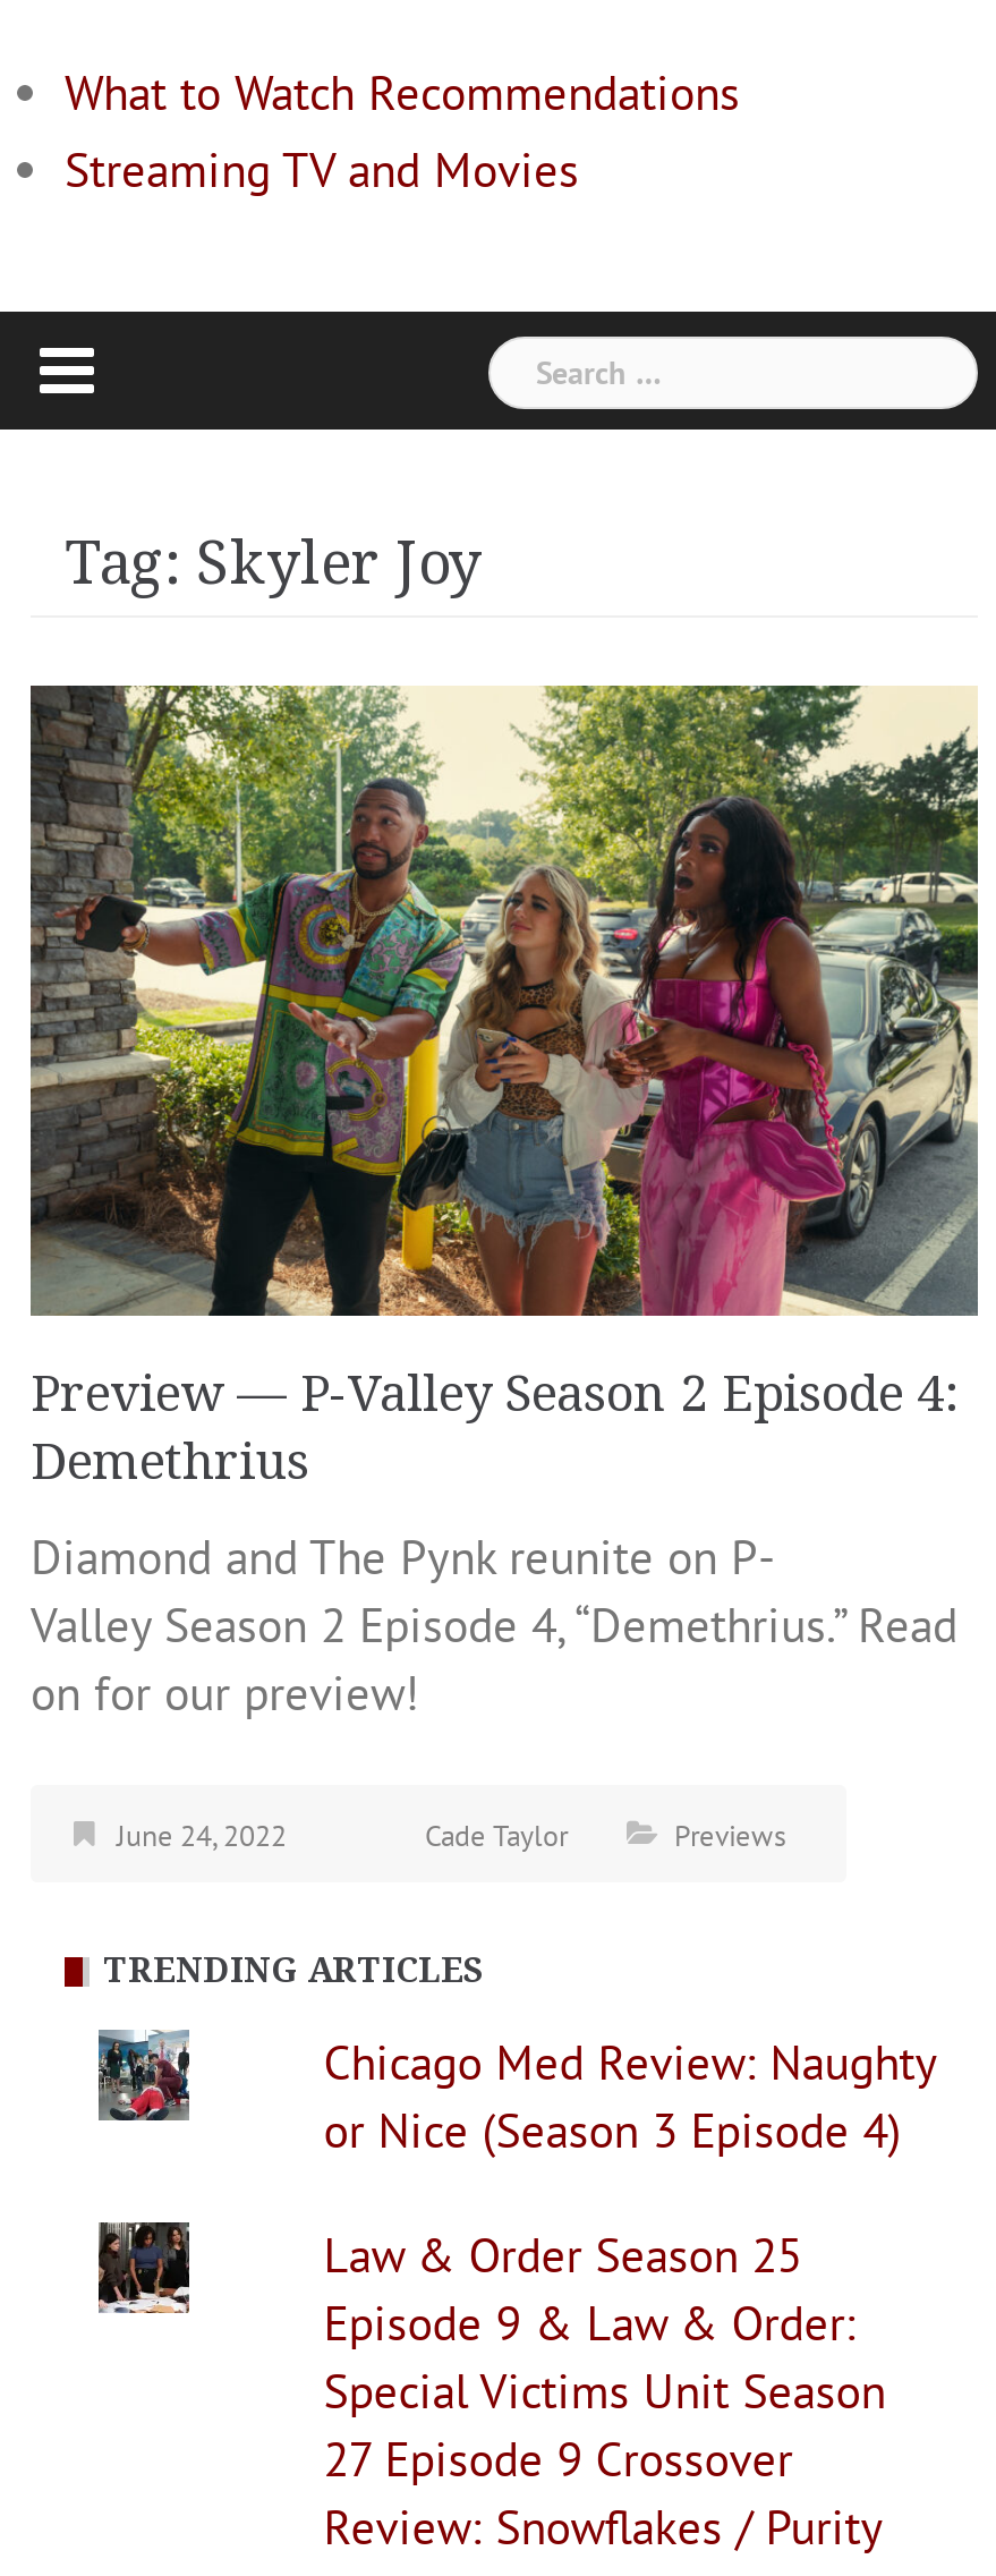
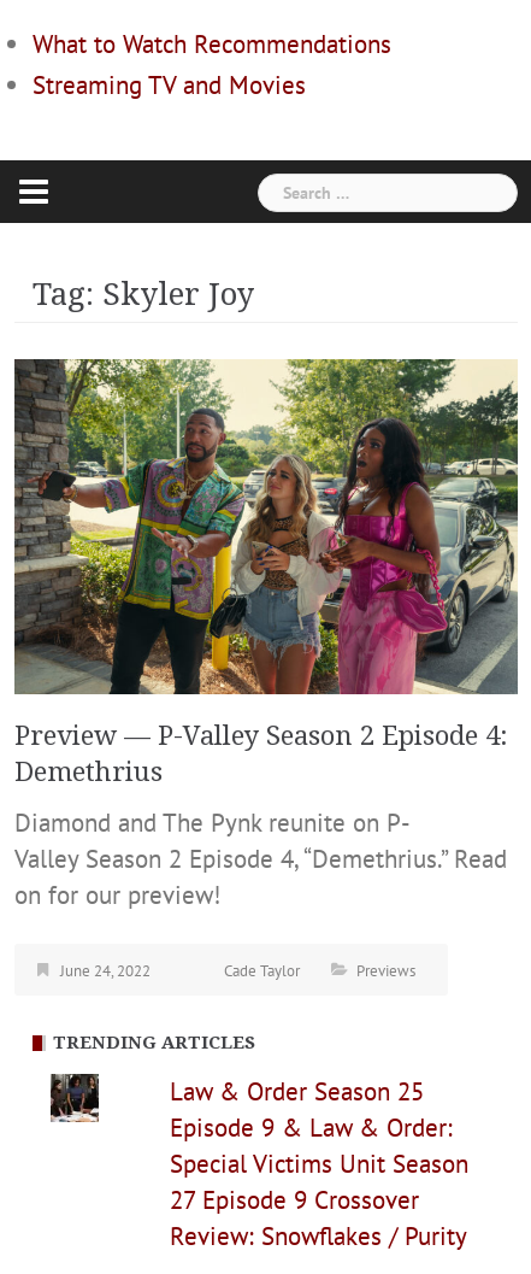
[96,2030,189,2123] [image] -> none
[323,2032,935,2162] Chicago Med Review: Naughty | or Nice (Season 3 Episode 4) -> none

